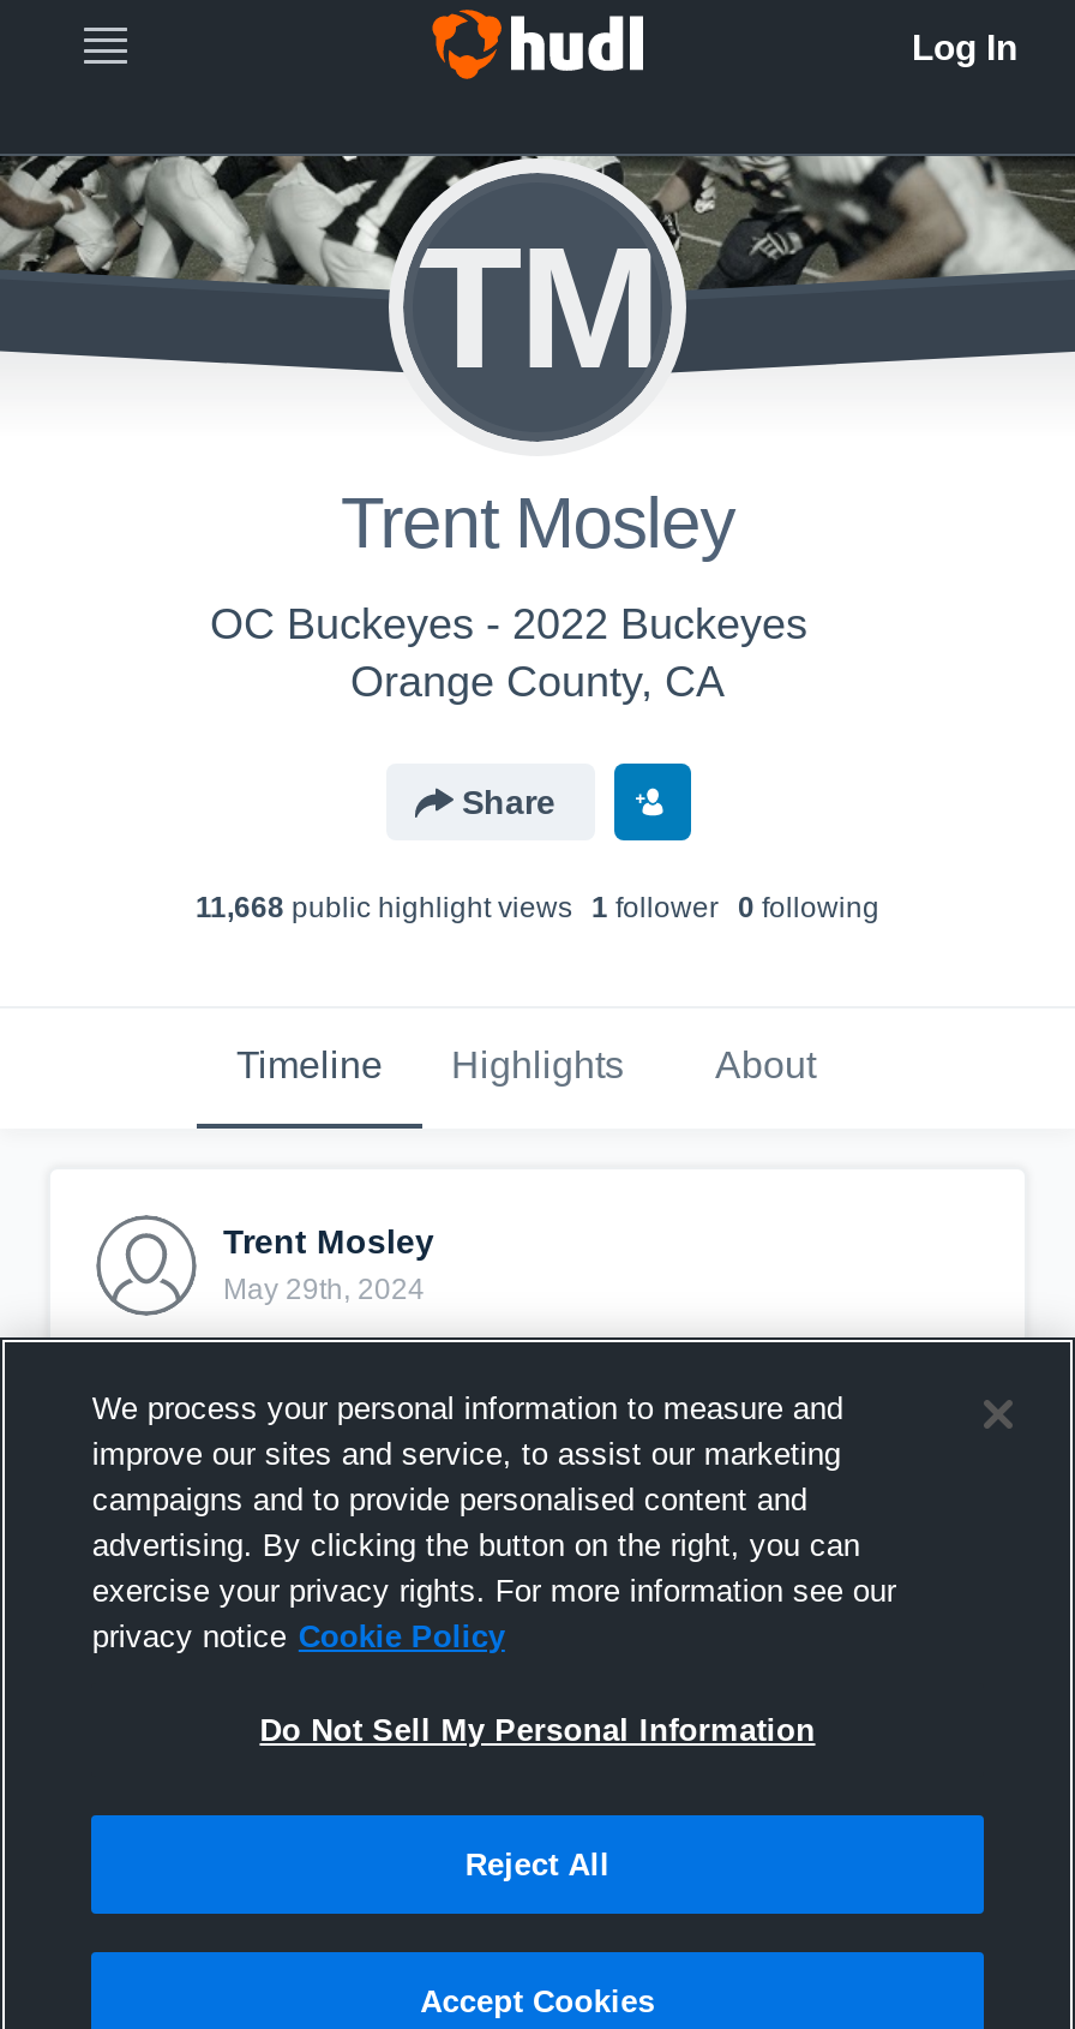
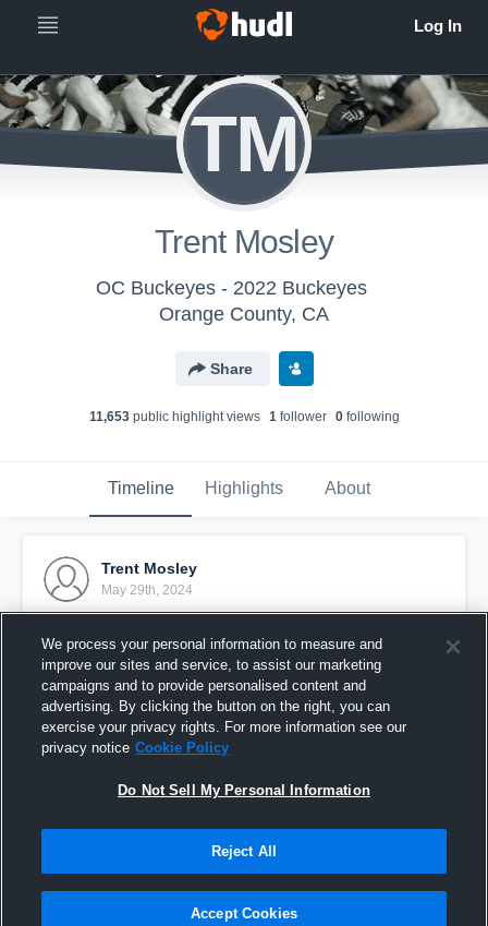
[196,891,879,924] 11,668 public highlight views 1 follower 0 following -> [89,409,399,424] 11,653 public highlight views 1 follower 0 following

